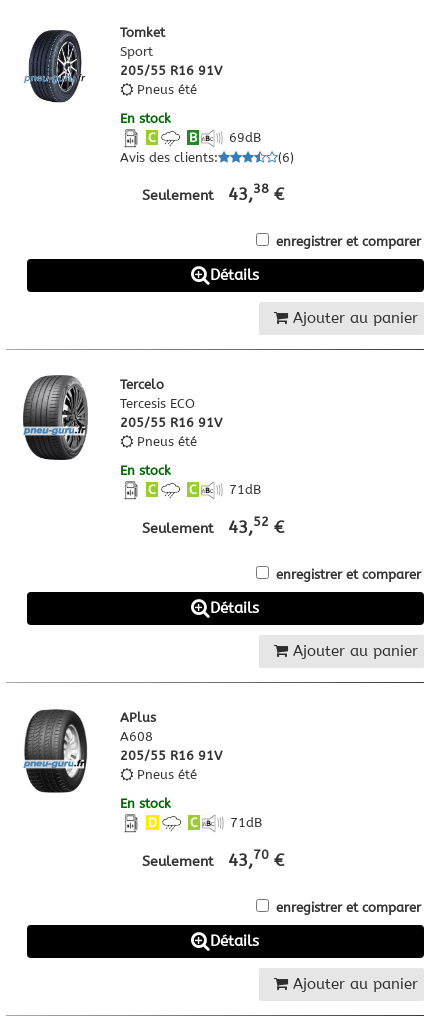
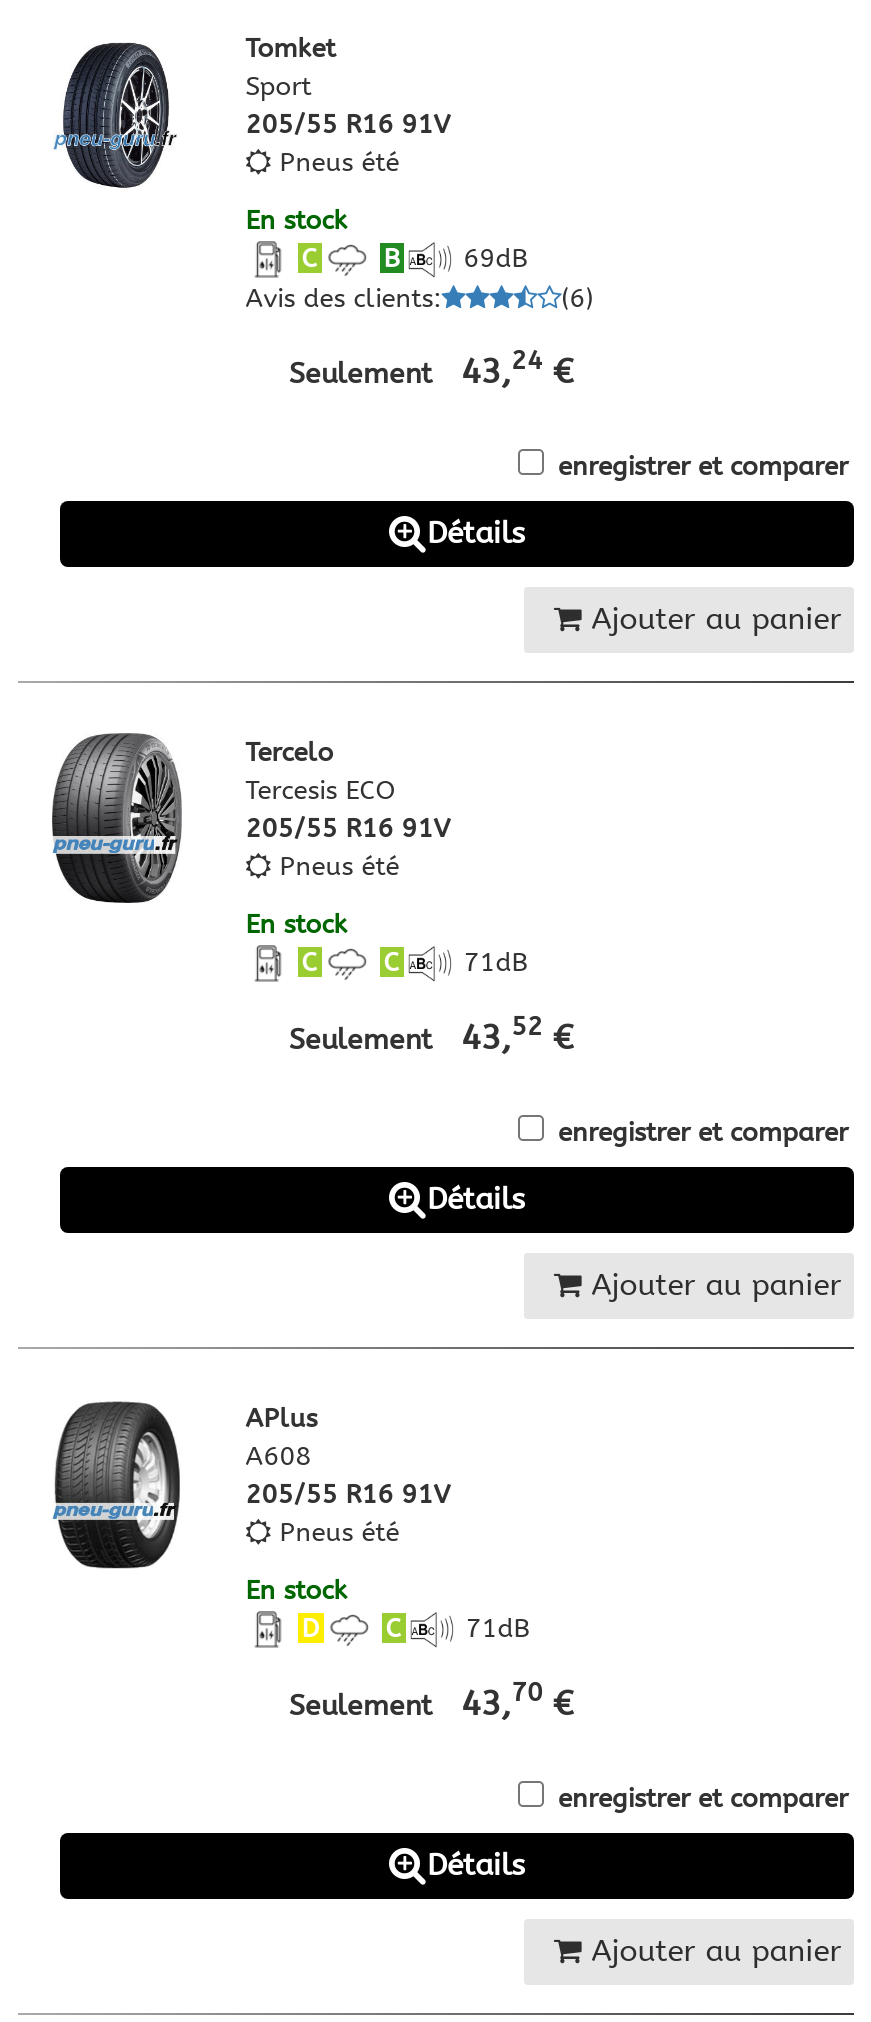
[141,181,283,204] Seulement 43,38 € -> [289,346,573,390] Seulement 43,24 €

